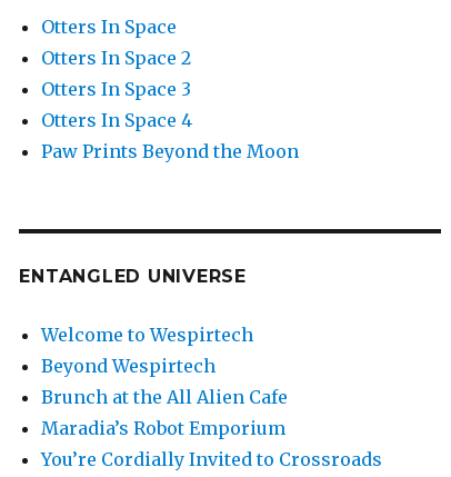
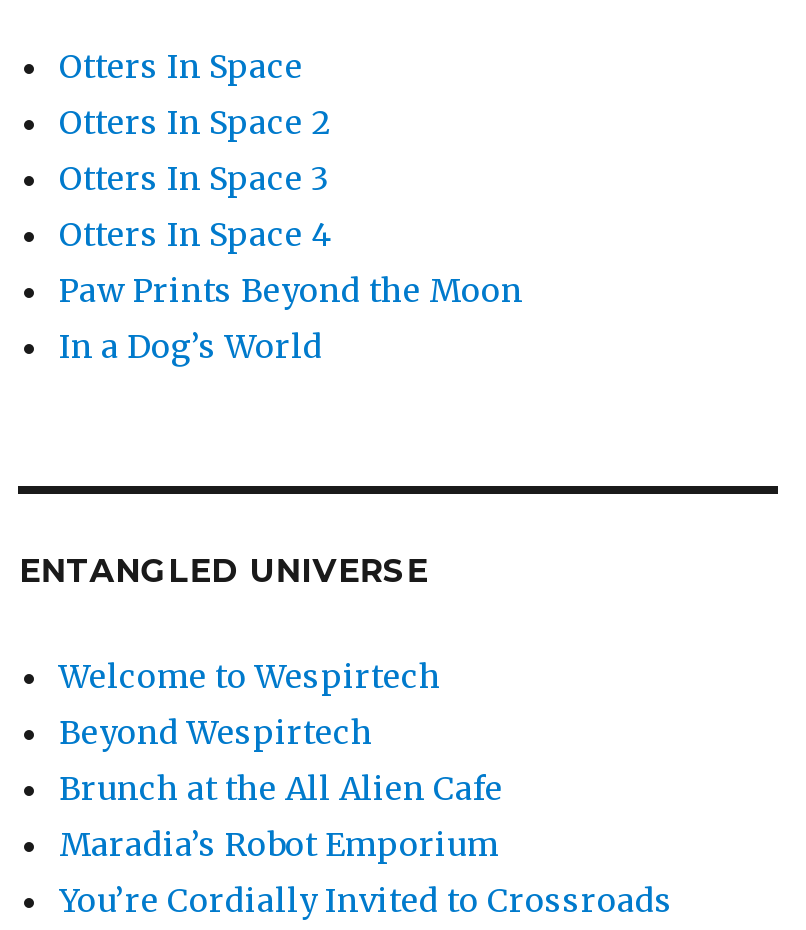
none -> [59,327,323,367] In a Dog’s World

